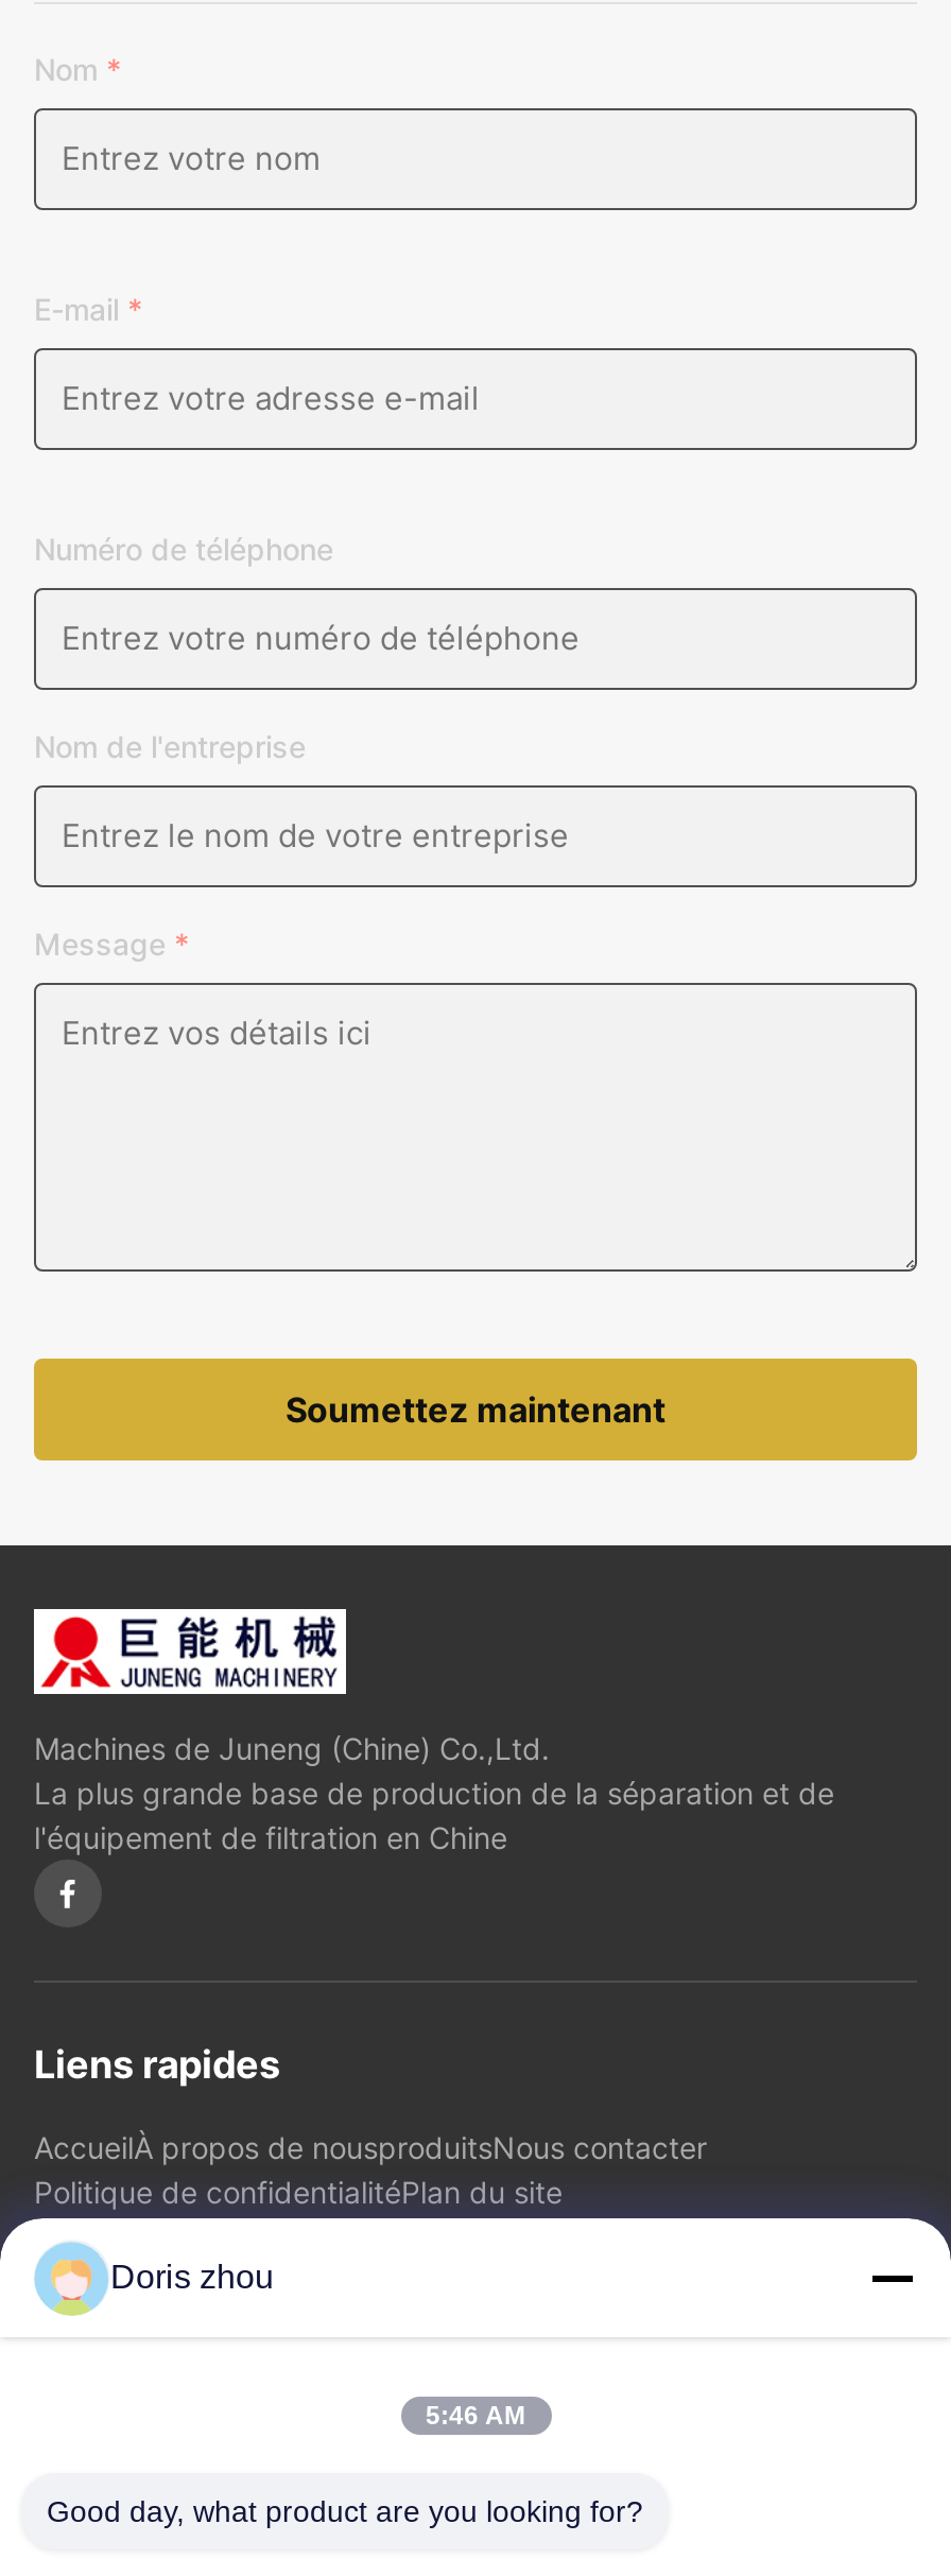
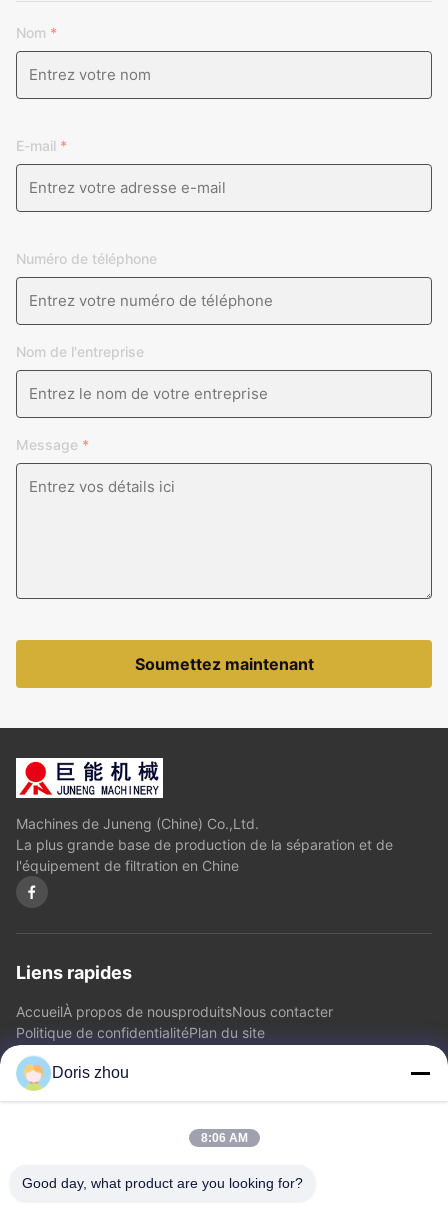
[426,2401,525,2431] 5:46 AM -> [200,1131,247,1145] 8:06 AM

